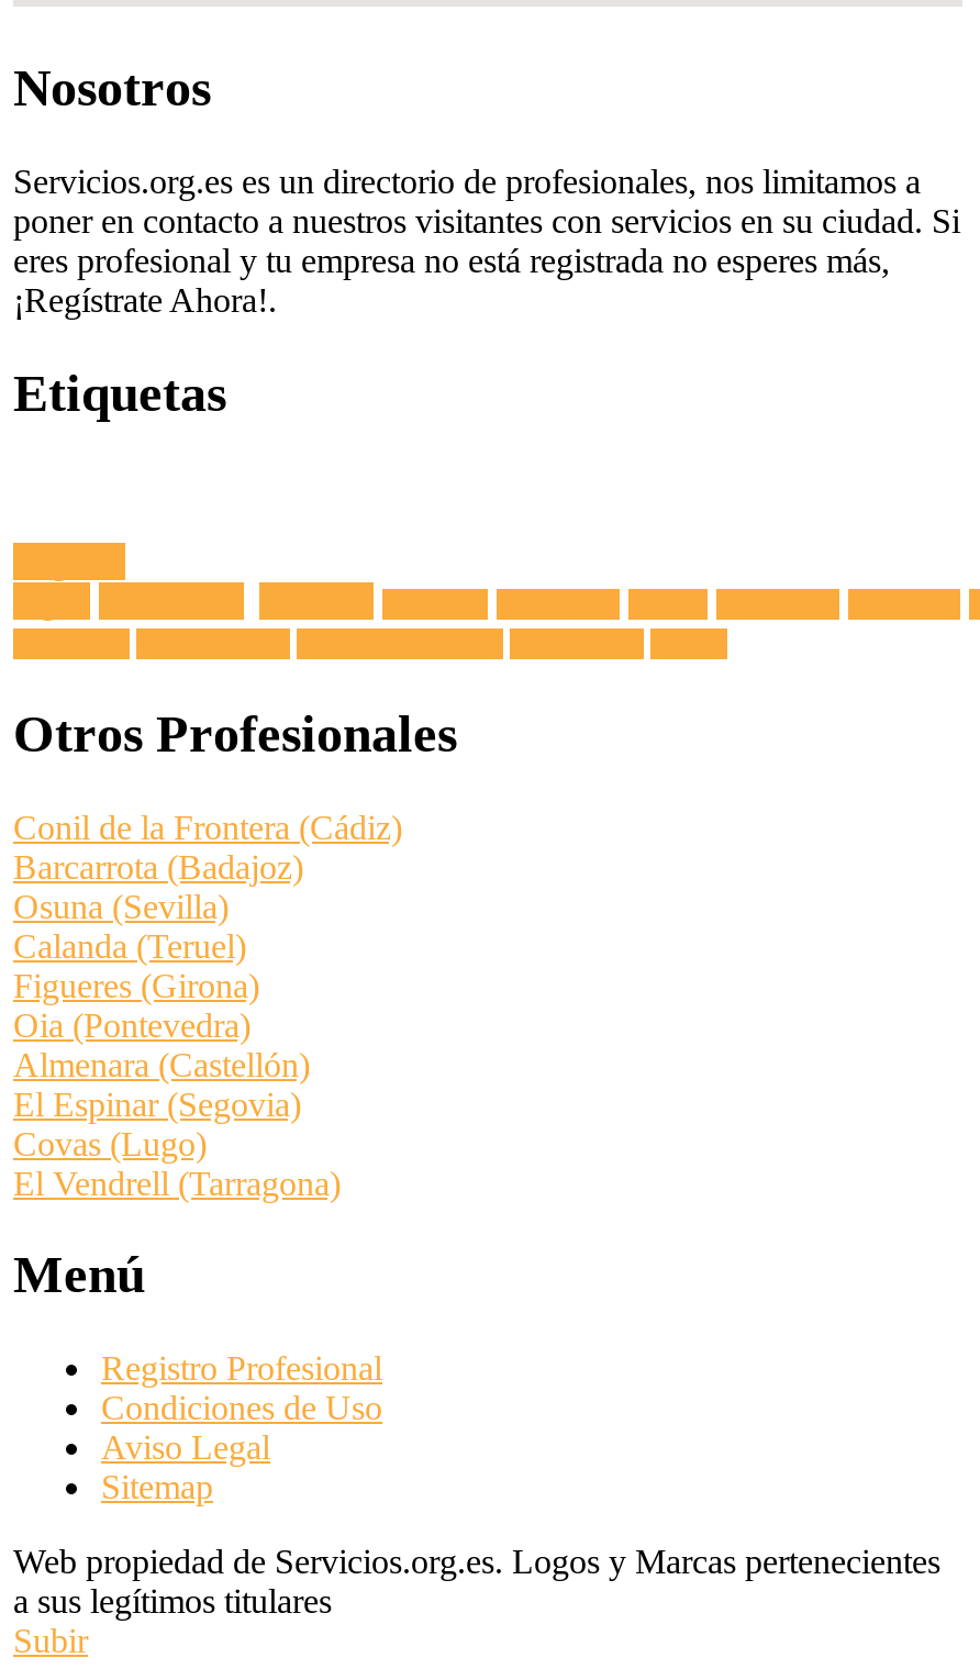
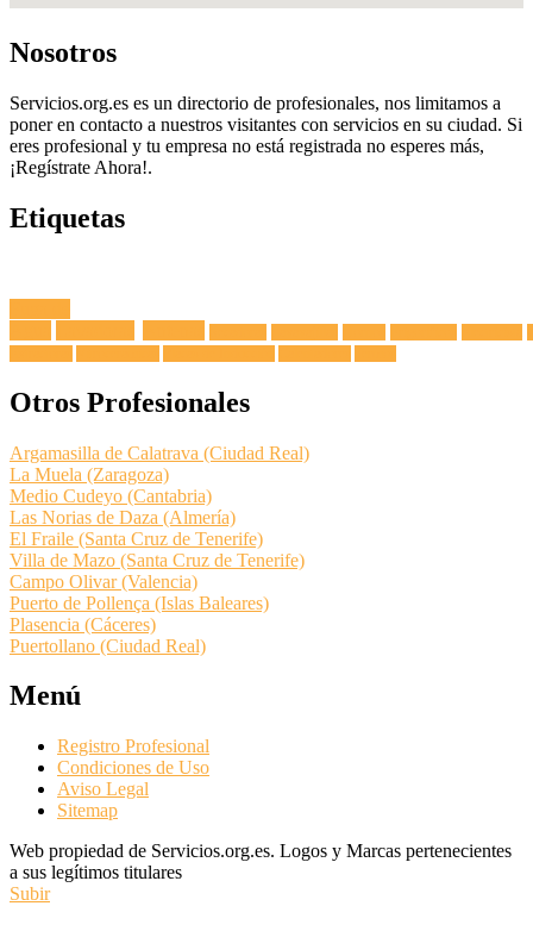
[13,808,402,1201] Conil de la Frontera (Cádiz) | Barcarrota (Badajoz) | Osuna (Sevilla) | Calanda (Teruel) | Figueres (Girona) | Oia (Pontevedra) | Almenara (Castellón) | El Espinar (Segovia) | Covas (Lugo) | El Vendrell (Tarragona) -> [10,442,309,655] Argamasilla de Calatrava (Ciudad Real) | La Muela (Zaragoza) | Medio Cudeyo (Cantabria) | Las Norias de Daza (Almería) | El Fraile (Santa Cruz de Tenerife) | Villa de Mazo (Santa Cruz de Tenerife) | Campo Olivar (Valencia) | Puerto de Pollença (Islas Baleares) | Plasencia (Cáceres) | Puertollano (Ciudad Real)

